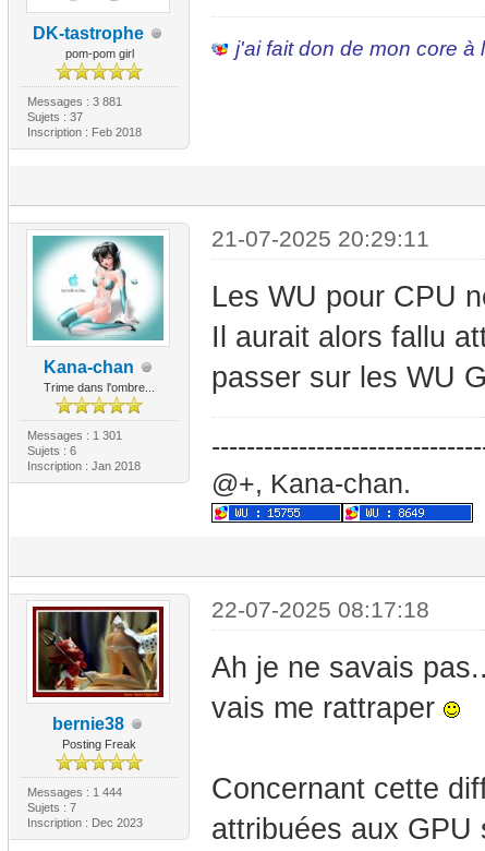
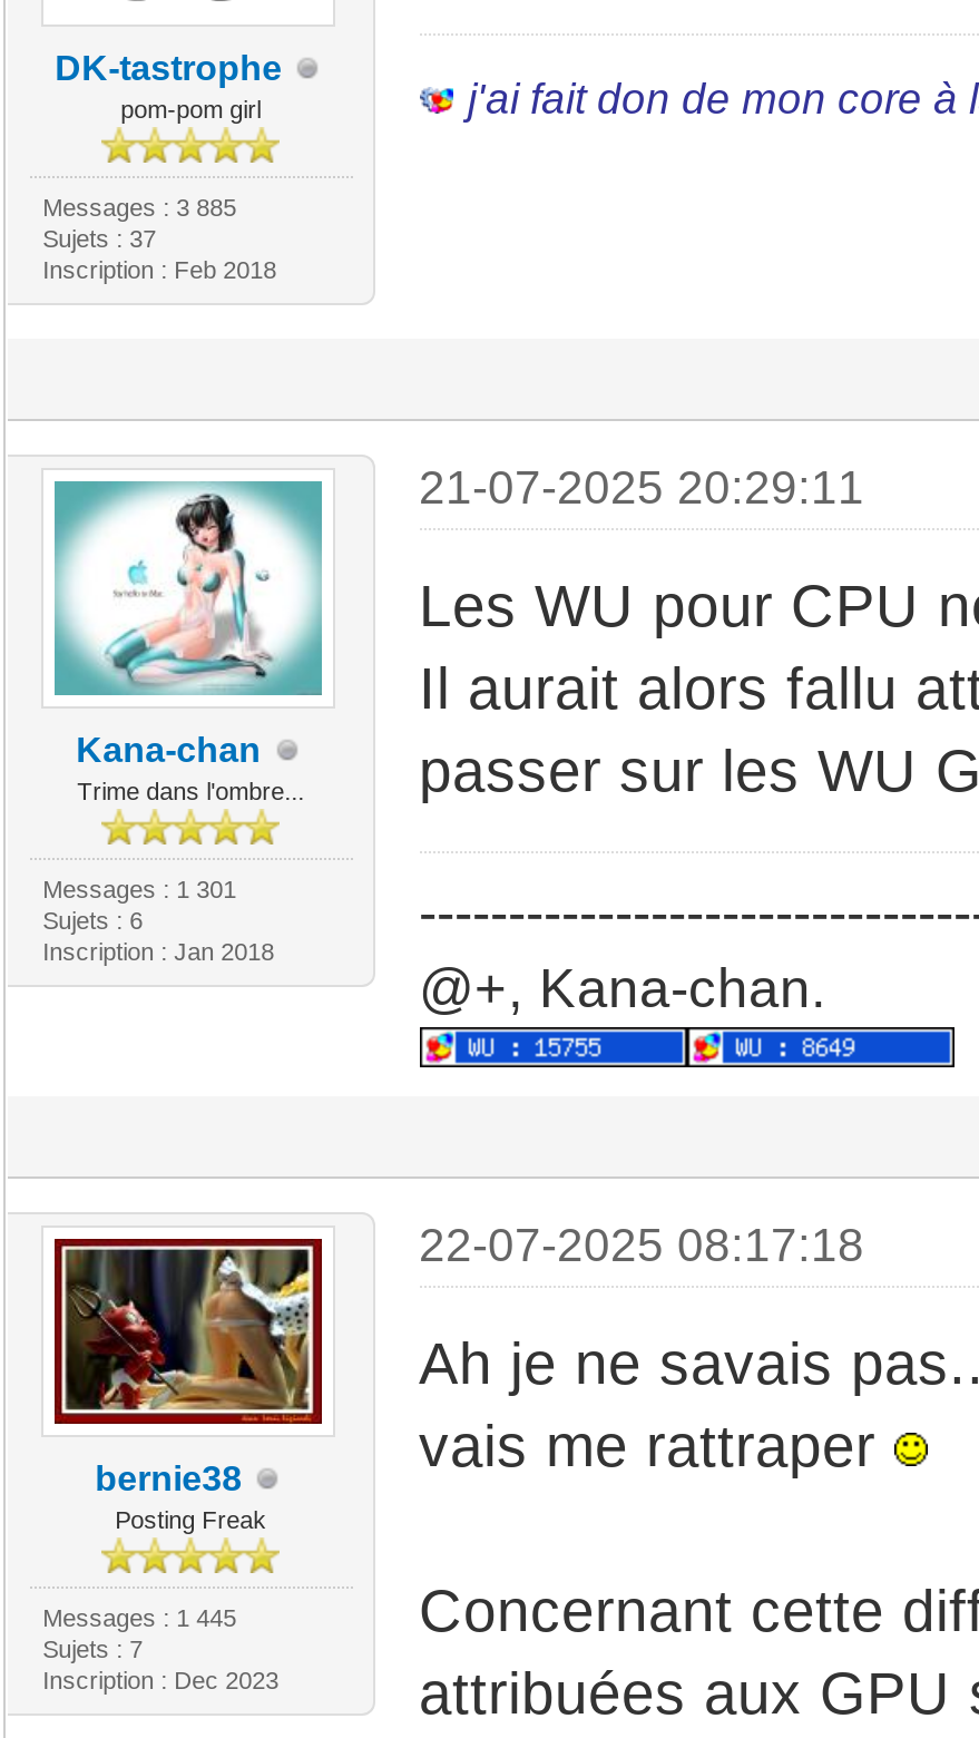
[27,95,122,108] Messages : 3 881 -> [43,194,237,221] Messages : 3 885
[27,786,122,799] Messages : 1 444 -> [43,1604,237,1631] Messages : 1 445

